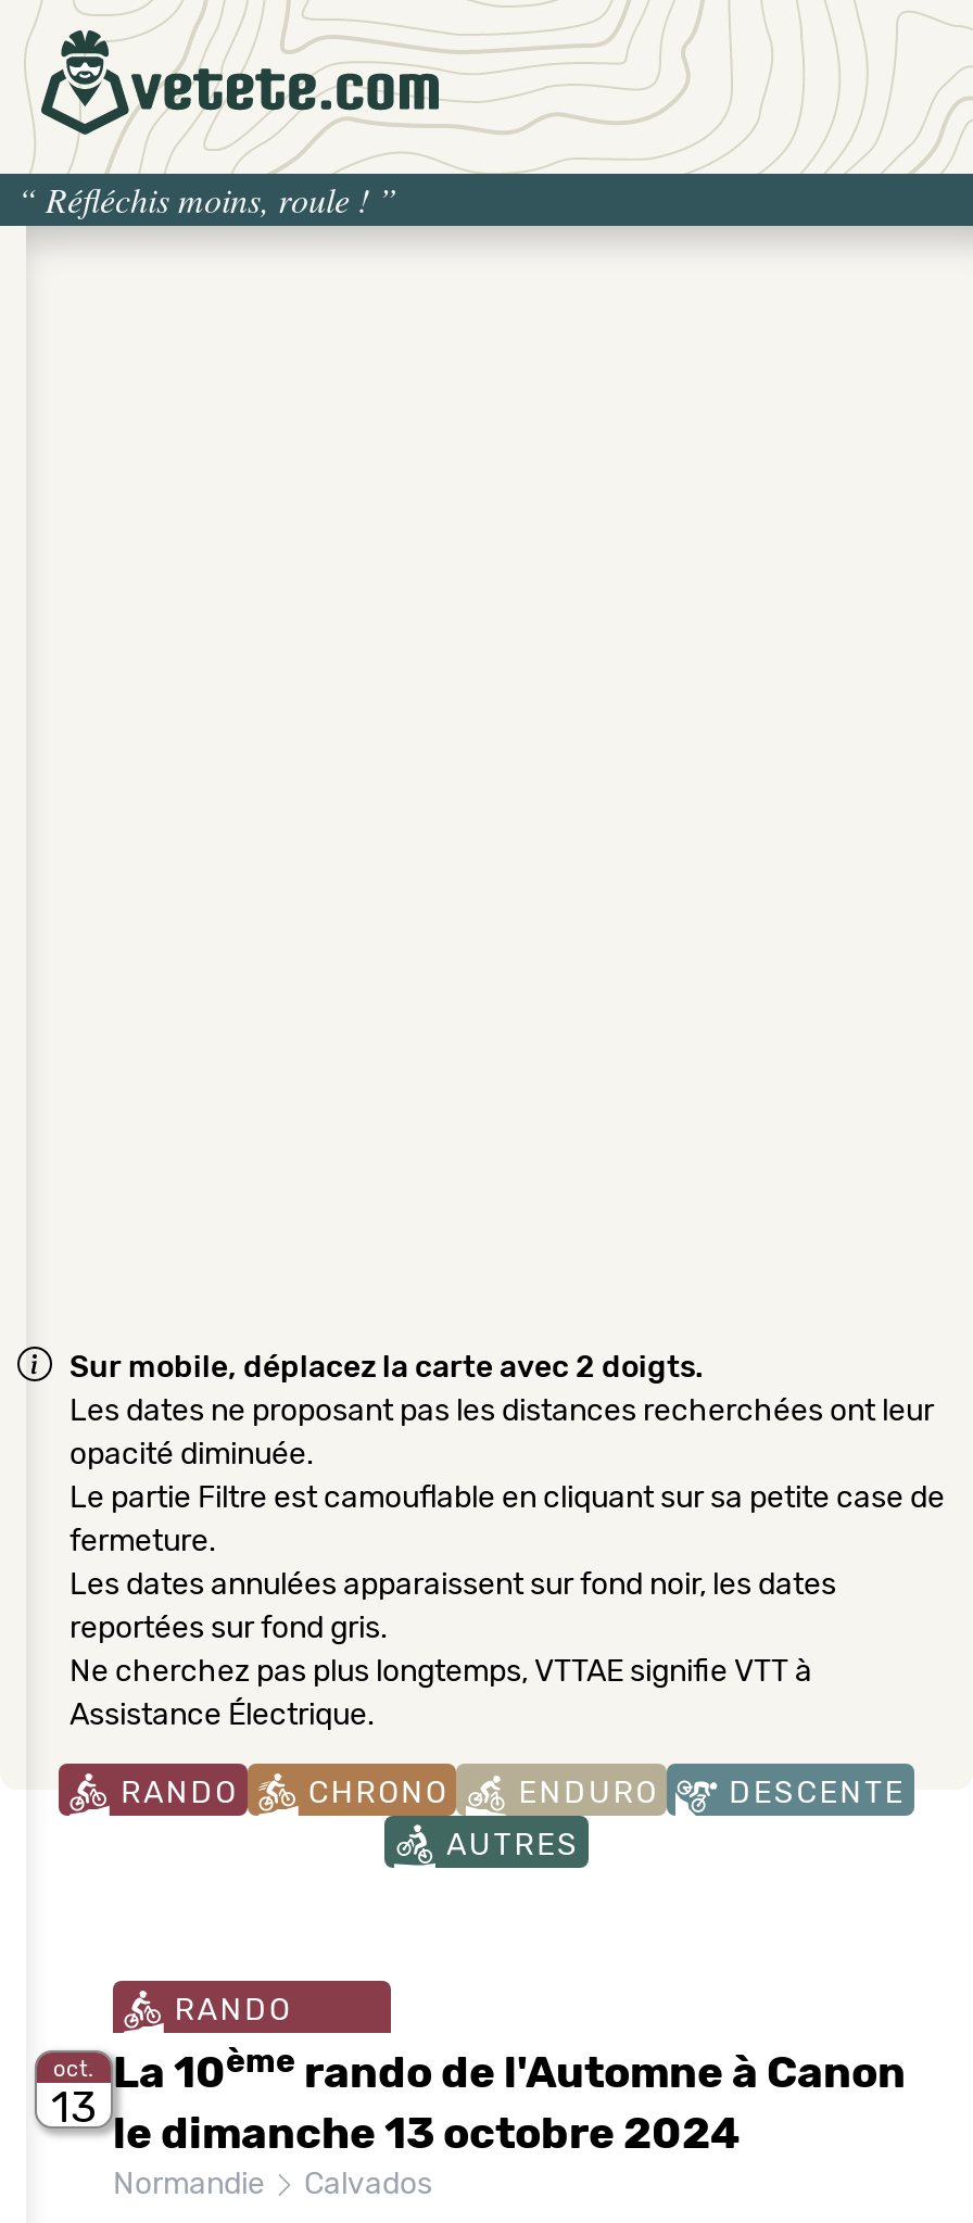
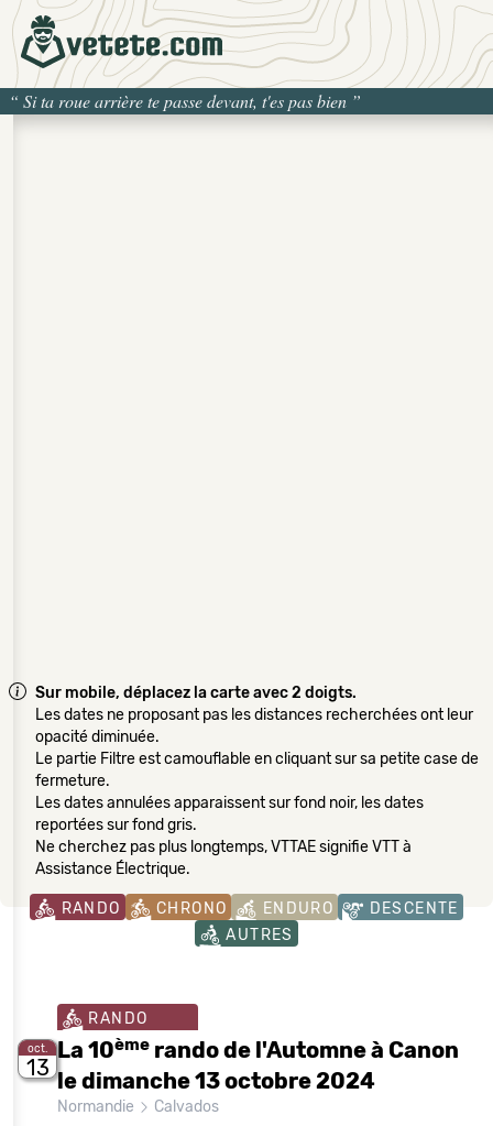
[17,176,397,222] “Réfléchis moins, roule !” -> [9,89,361,112] “Si ta roue arrière te passe devant, t'es pas bien”

